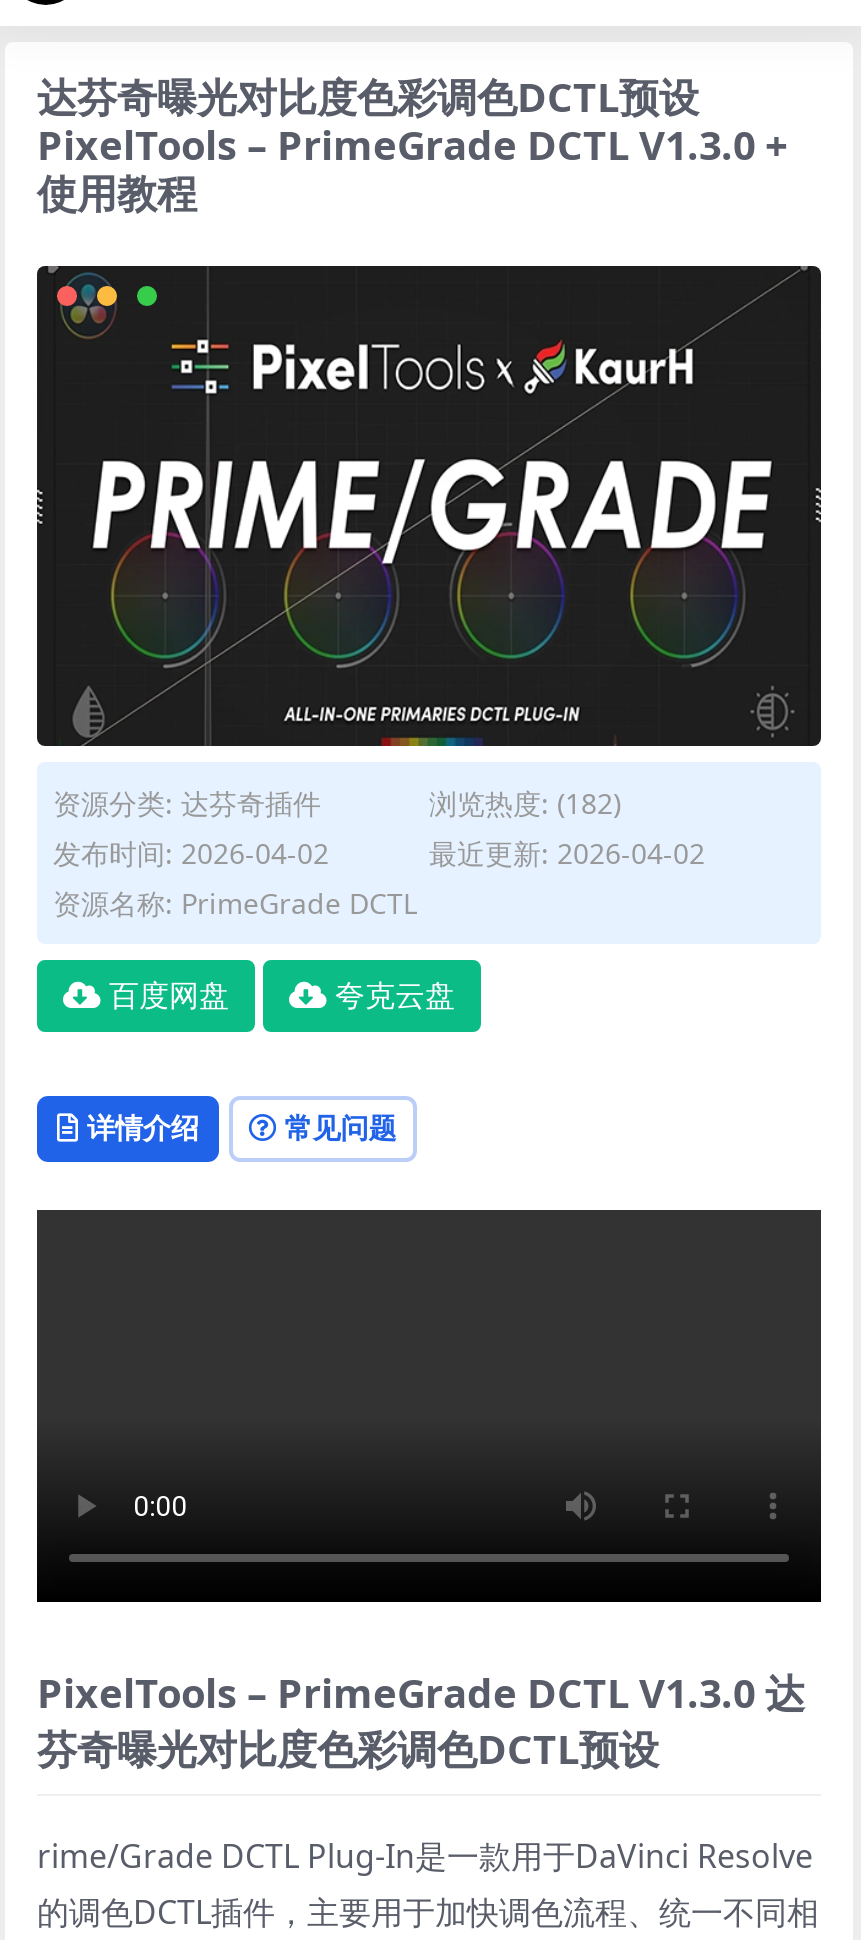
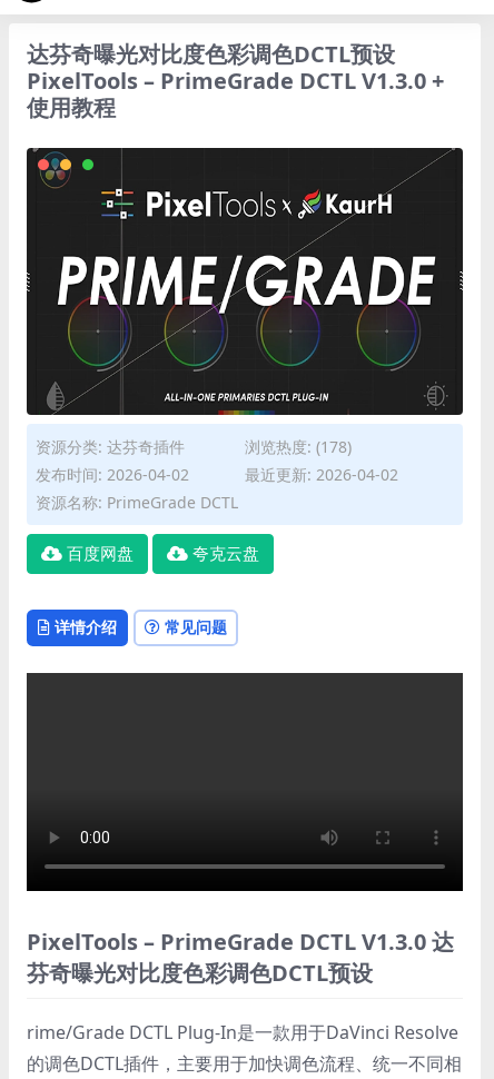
[429,784,621,822] 浏览热度: (182) -> [245,436,352,457] 浏览热度: (178)

